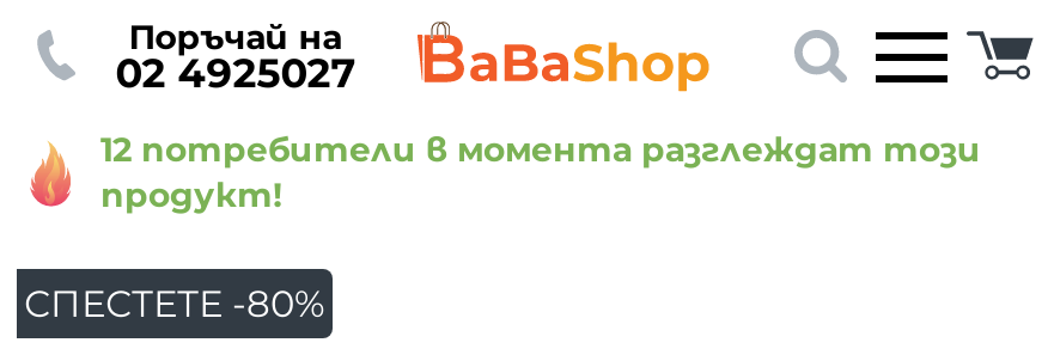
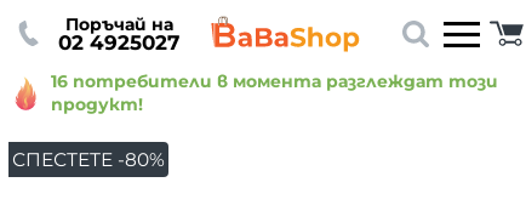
[100,128,981,171] 12 потребители в момента разглеждат този -> [51,70,498,92] 16 потребители в момента разглеждат този

